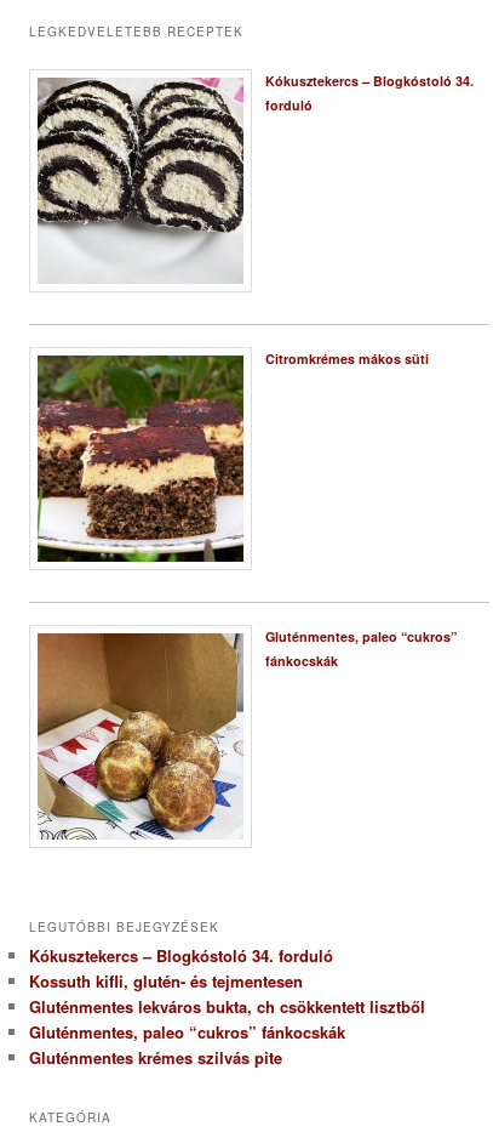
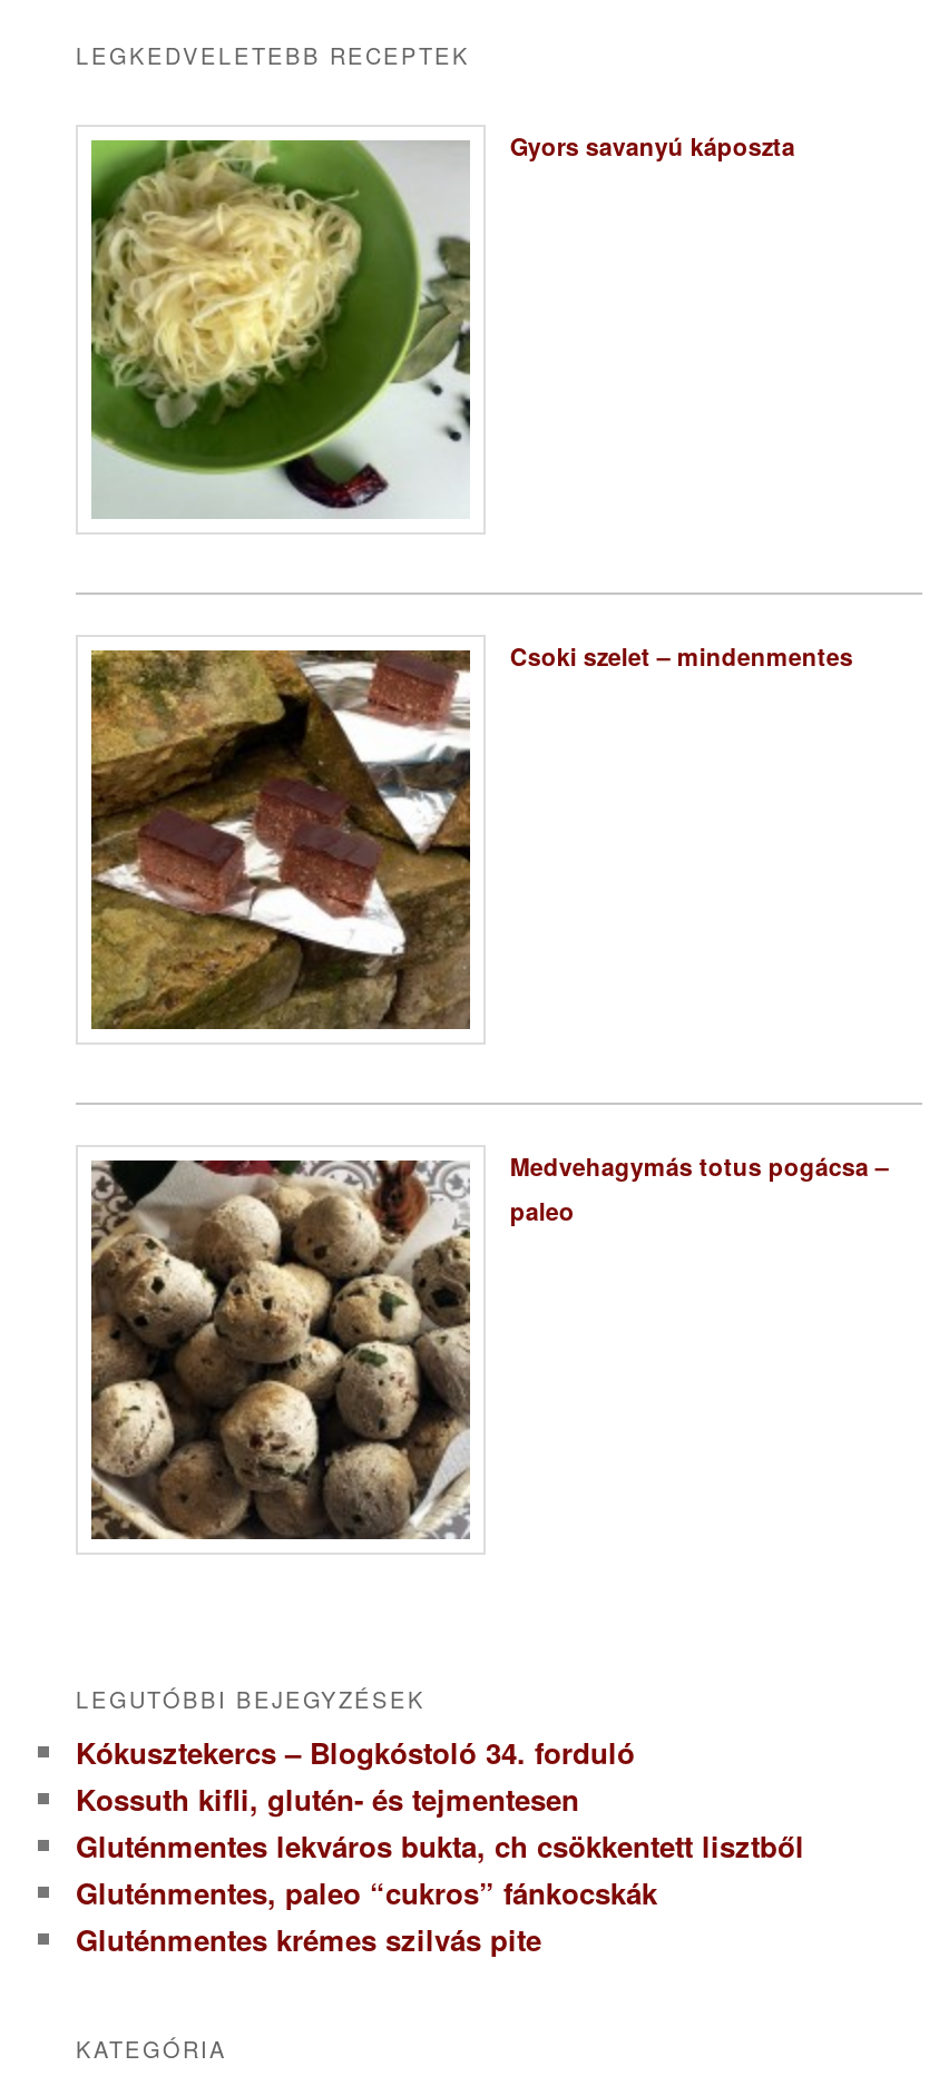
[36,72,473,281] [image] | Kókusztekercs – Blogkóstoló 34. | forduló -> [89,130,795,517] [image] | Gyors savanyú káposzta
[36,350,429,563] [image] | Citromkrémes mákos süti -> [89,640,853,1031] [image] | Csoki szelet – mindenmentes
[36,627,456,840] [image] | Gluténmentes, paleo “cukros” | fánkocskák -> [89,1149,888,1541] [image] | Medvehagymás totus pogácsa – | paleo

